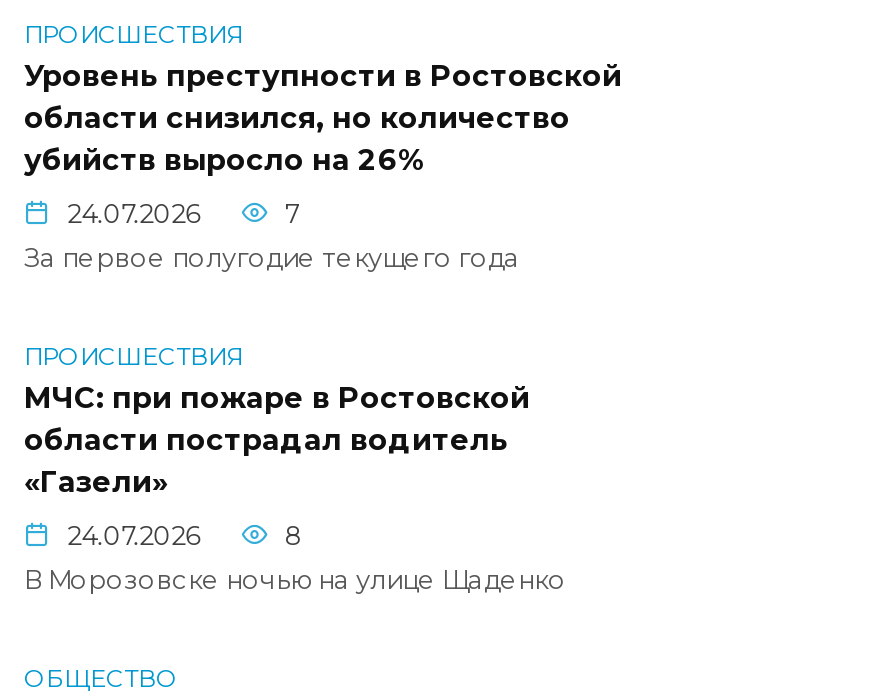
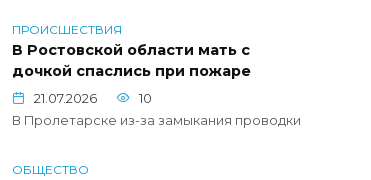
[24,59,622,596] Уровень преступности в Ростовской | области снизился, но количество | убийств выросло на 26% | 24.07.2026 | 7 | За первое полугодие текущего года | ПРОИСШЕСТВИЯ | МЧС: при пожаре в Ростовской | области пострадал водитель | «Газели» | 24.07.2026 | 8 | В Морозовске ночью на улице Щаденко -> [12,42,301,128] В Ростовской области мать с | дочкой спаслись при пожаре | 21.07.2026 | 10 | В Пролетарске из-за замыкания проводки

